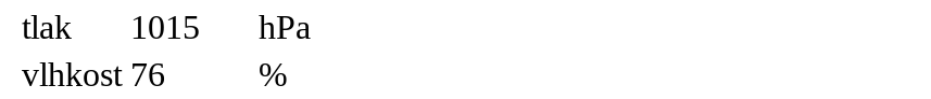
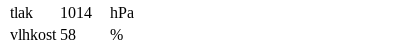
[22,8,311,45] tlak 1015 hPa -> [10,4,134,21] tlak 1014 hPa
[22,56,165,92] vlhkost 76 -> [10,26,76,43] vlhkost 58

